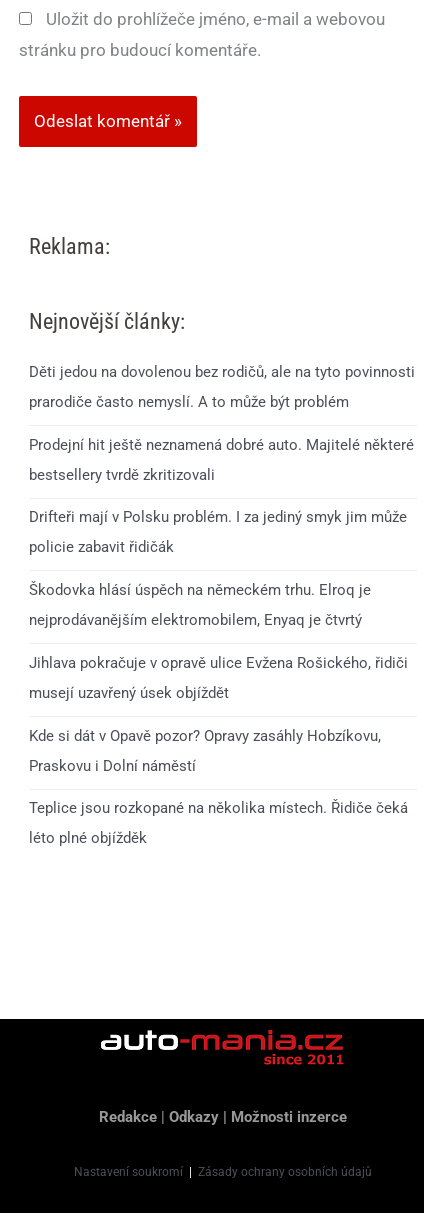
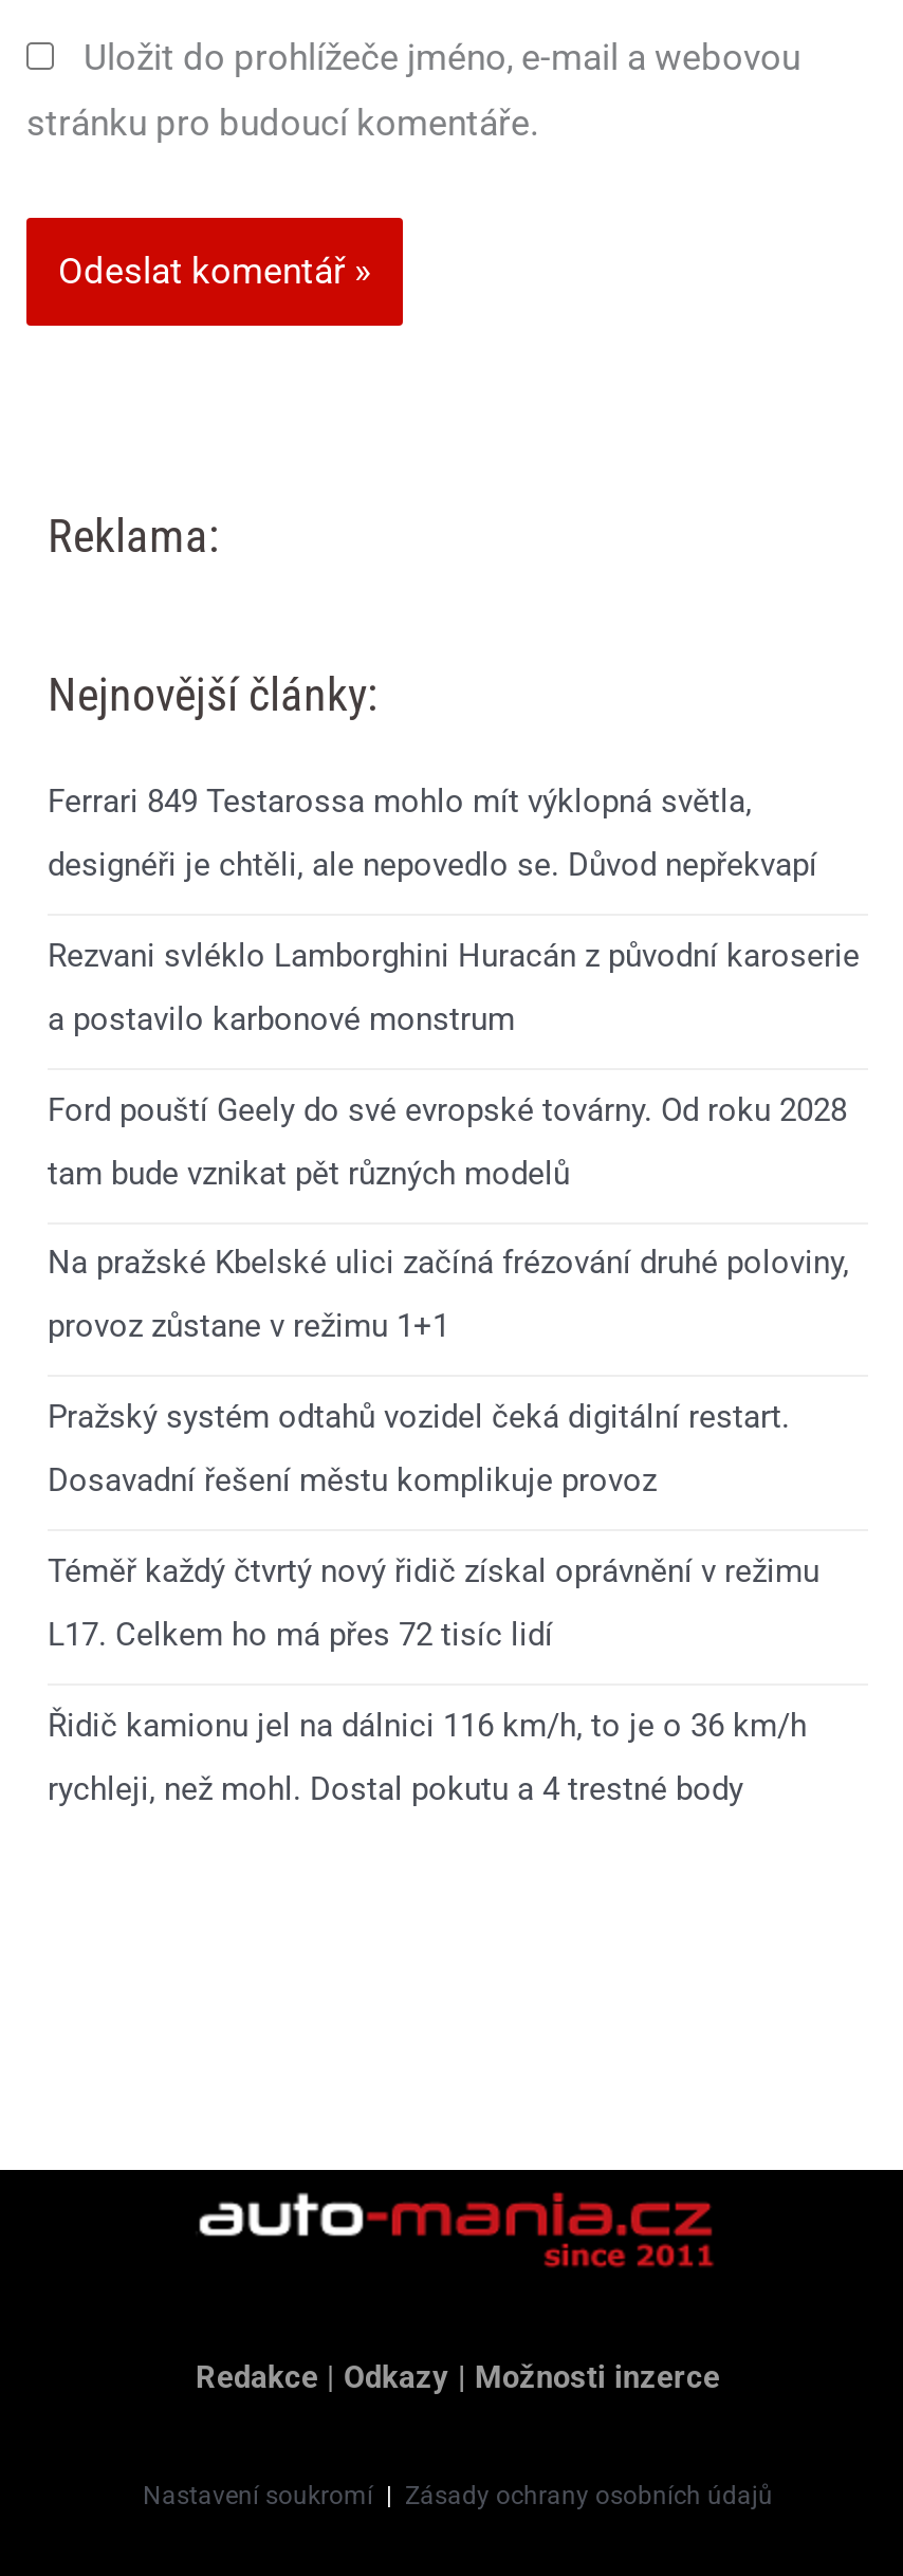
[29,363,415,381] Děti jedou na dovolenou bez rodičů, ale na tyto povinnosti -> [48,782,752,820] Ferrari 849 Testarossa mohlo mít výklopná světla,
[29,393,349,411] prarodiče často nemyslí. A to může být problém -> [48,846,817,884] designéři je chtěli, ale nepovedlo se. Důvod nepřekvapí
[29,436,414,454] Prodejní hit ještě neznamená dobré auto. Majitelé některé -> [48,936,860,974] Rezvani svléklo Lamborghini Huracán z původní karoserie
[29,466,215,484] bestsellery tvrdě zkritizovali -> [48,1000,515,1038] a postavilo karbonové monstrum
[29,508,407,526] Drifteři mají v Polsku problém. I za jediný smyk jim může -> [48,1090,847,1128] Ford pouští Geely do své evropské továrny. Od roku 2028
[29,538,174,556] policie zabavit řidičák -> [48,1153,570,1192] tam bude vznikat pět různých modelů
[29,581,371,599] Škodovka hlásí úspěch na německém trhu. Elroq je -> [48,1244,849,1282] Na pražské Kbelské ulici začíná frézování druhé poloviny,
[29,611,362,629] nejprodávanějším elektromobilem, Enyaq je čtvrtý -> [48,1307,449,1346] provoz zůstane v režimu 1+1
[29,654,408,672] Jihlava pokračuje v opravě ulice Evžena Rošického, řidiči -> [48,1398,790,1436] Pražský systém odtahů vozidel čeká digitální restart.
[29,684,229,702] musejí uzavřený úsek objíždět -> [48,1461,657,1499] Dosavadní řešení městu komplikuje provoz
[29,727,381,745] Kde si dát v Opavě pozor? Opravy zasáhly Hobzíkovu, -> [48,1552,819,1590] Téměř každý čtvrtý nový řidič získal oprávnění v režimu
[29,757,196,775] Praskovu i Dolní náměstí -> [48,1615,553,1653] L17. Celkem ho má přes 72 tisíc lidí
[29,799,408,817] Teplice jsou rozkopané na několika místech. Řidiče čeká -> [48,1705,807,1744] Řidič kamionu jel na dálnici 116 km/h, to je o 36 km/h
[29,829,147,847] léto plné objížděk -> [48,1769,743,1807] rychleji, než mohl. Dostal pokutu a 4 trestné body

